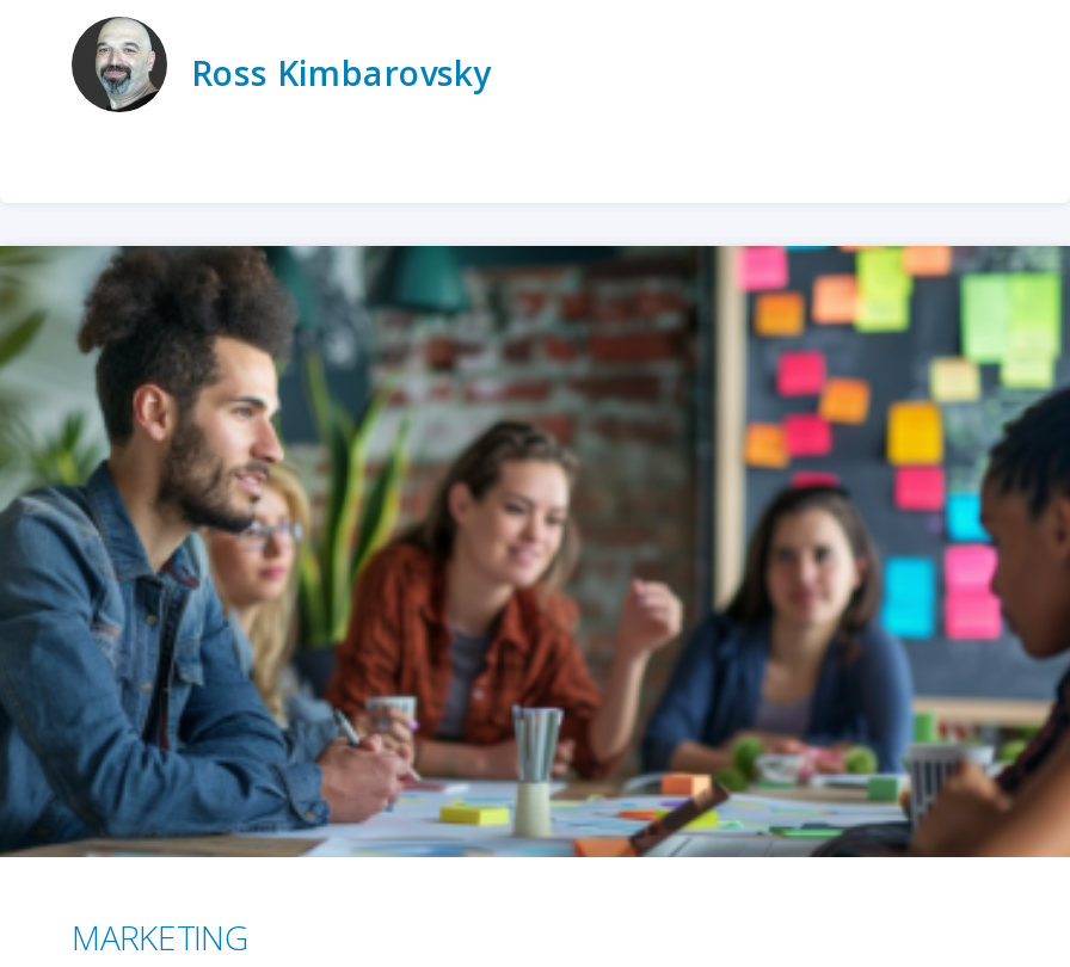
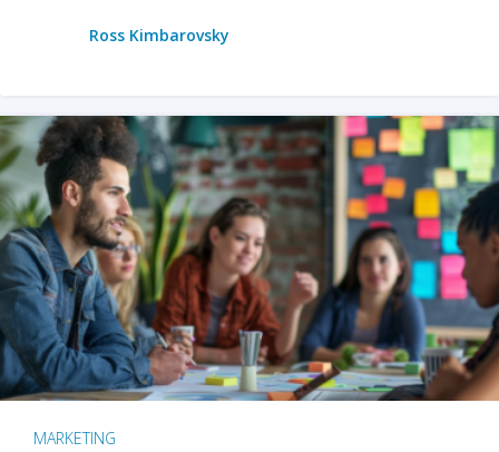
[69,14,170,115] [image] -> none

